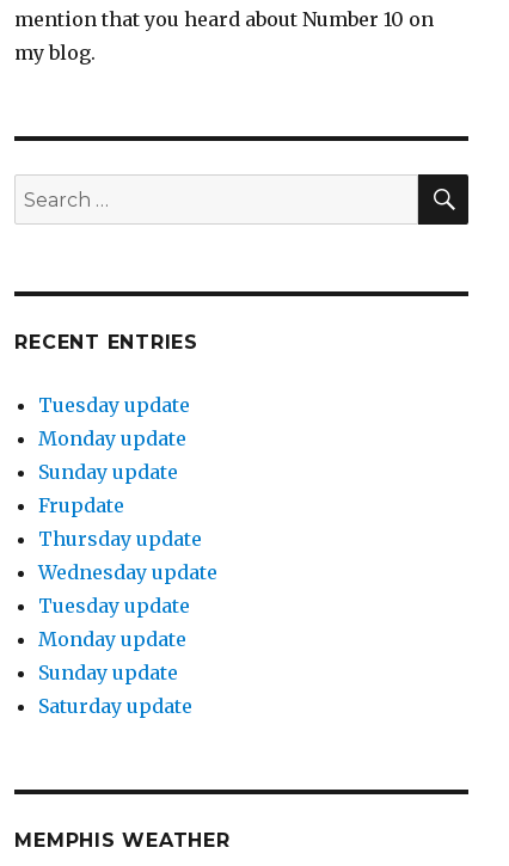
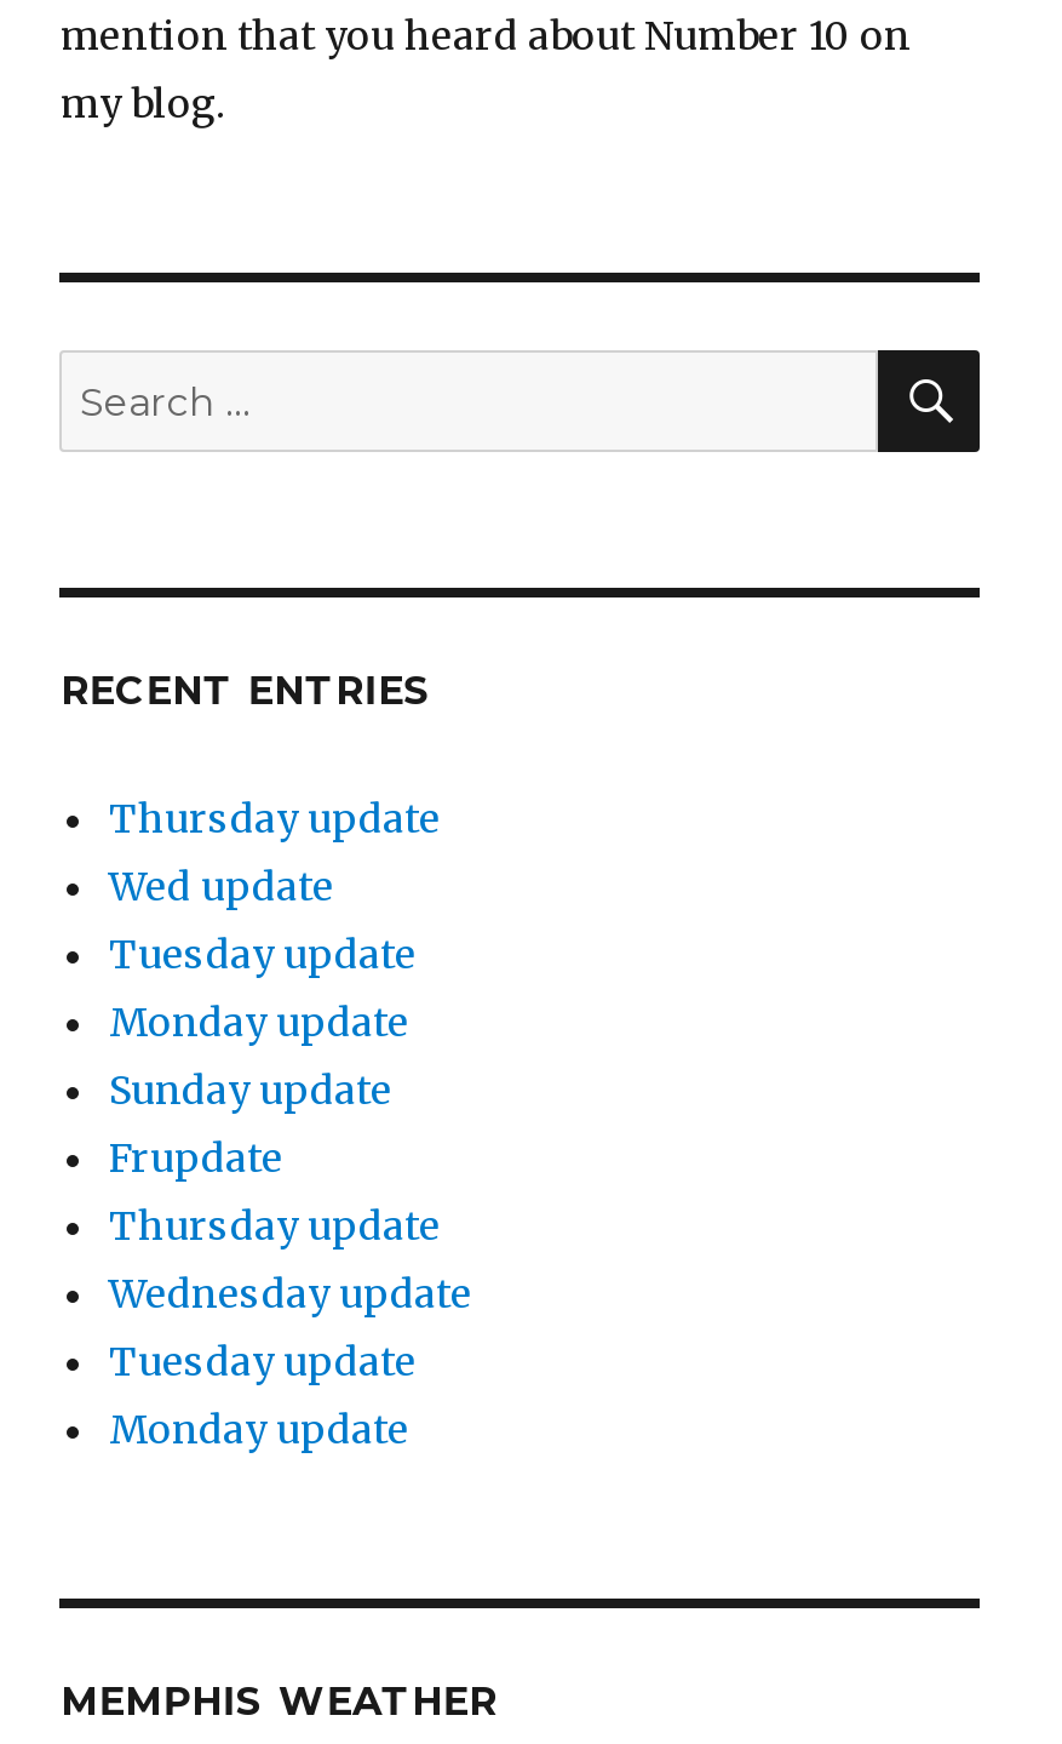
none -> [109,794,441,910] Thursday update | Wed update
moved [39,393,218,651] -> [109,930,472,1453]: Tuesday update | Monday update | Sunday update | Frupdate | Thursday update | Wednesday update | Tuesday update | Monday update
[39,661,193,718] Sunday update | Saturday update -> none

